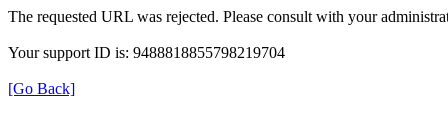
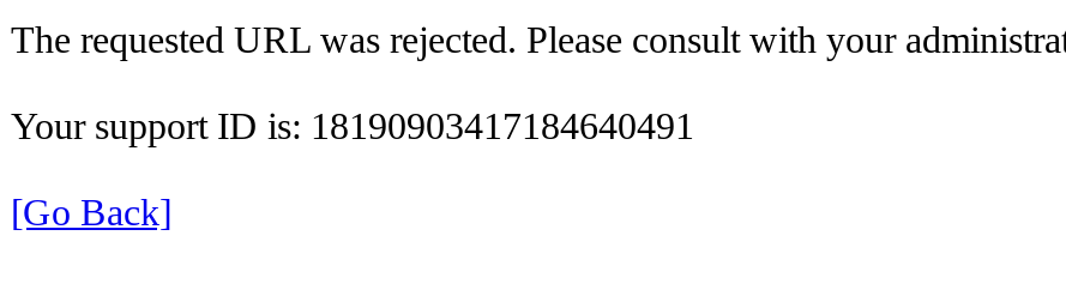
[8,44,285,61] Your support ID is: 9488818855798219704 -> [11,105,694,146] Your support ID is: 18190903417184640491

